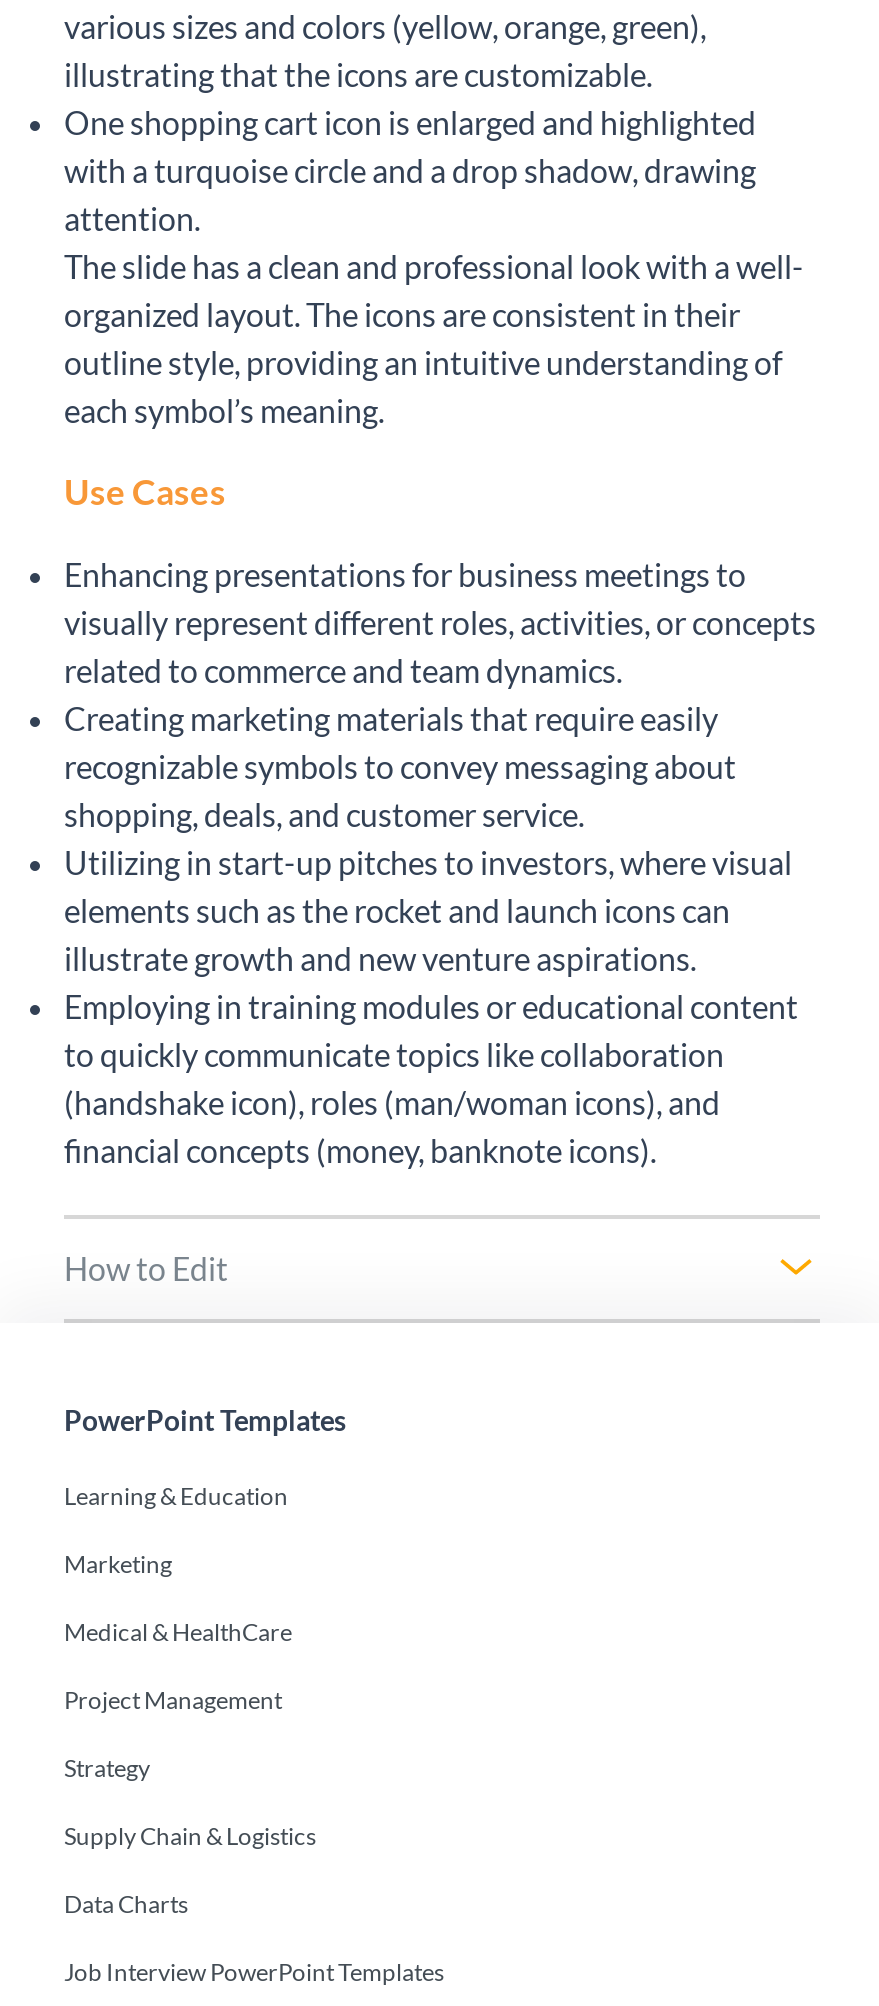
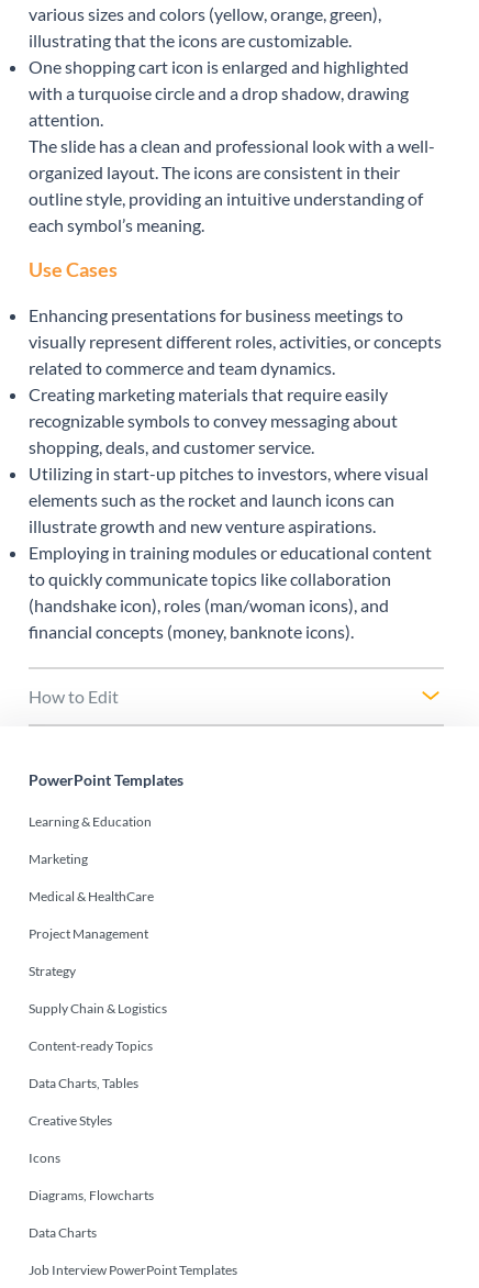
none -> [29,1038,154,1203] Content-ready Topics | Data Charts, Tables | Creative Styles | Icons | Diagrams, Flowcharts

